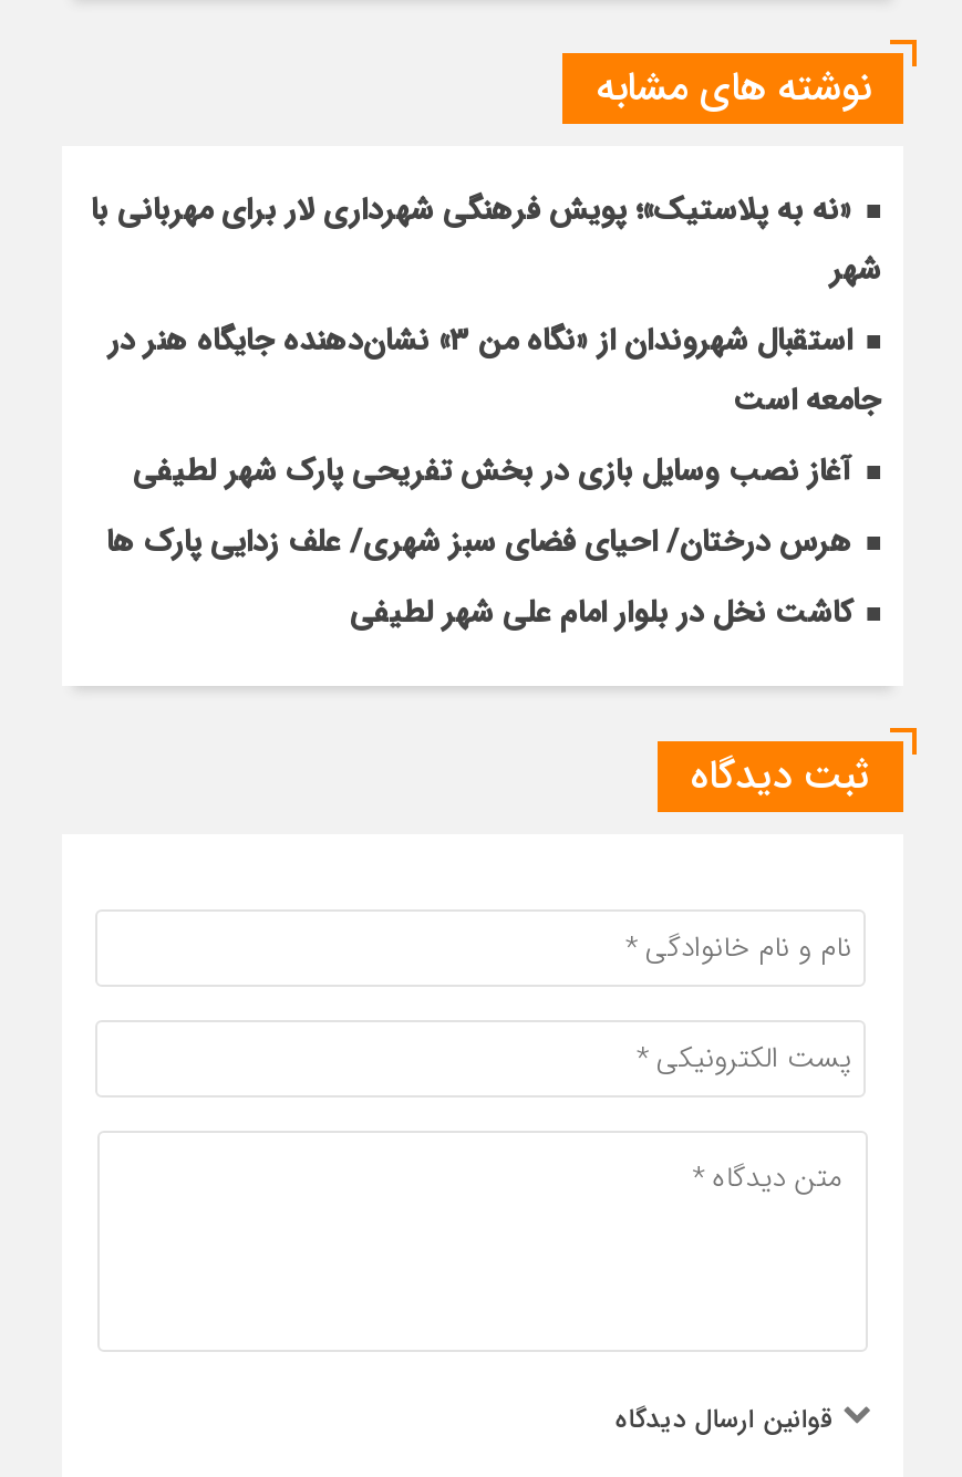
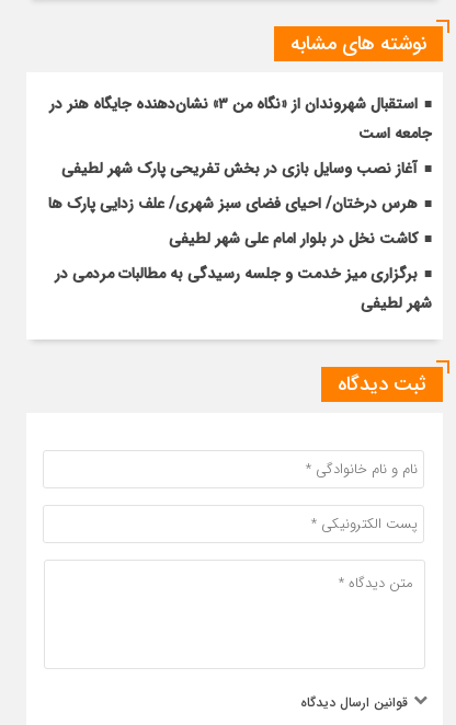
[91,186,881,294] «نه به پلاستیک»؛ پویش فرهنگی شهرداری لار برای مهربانی با | شهر -> none
moved [106,376,881,637] -> [48,122,432,251]: جامعه است | آغاز نصب وسایل بازی در بخش تفریحی پارک شهر لطیفی | هرس درختان/ احیای فضای سبز شهری/ علف زدایی پارک ها | کاشت نخل در بلوار امام علی شهر لطیفی
none -> [55,262,432,315] برگزاری میز خدمت و جلسه رسیدگی به مطالبات مردمی در | شهر لطیفی

